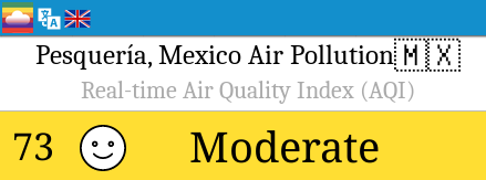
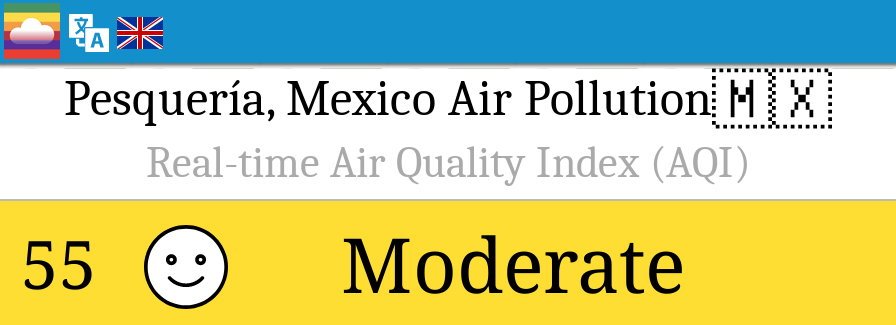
[12,121,54,171] 73 -> [21,217,97,309] 55

